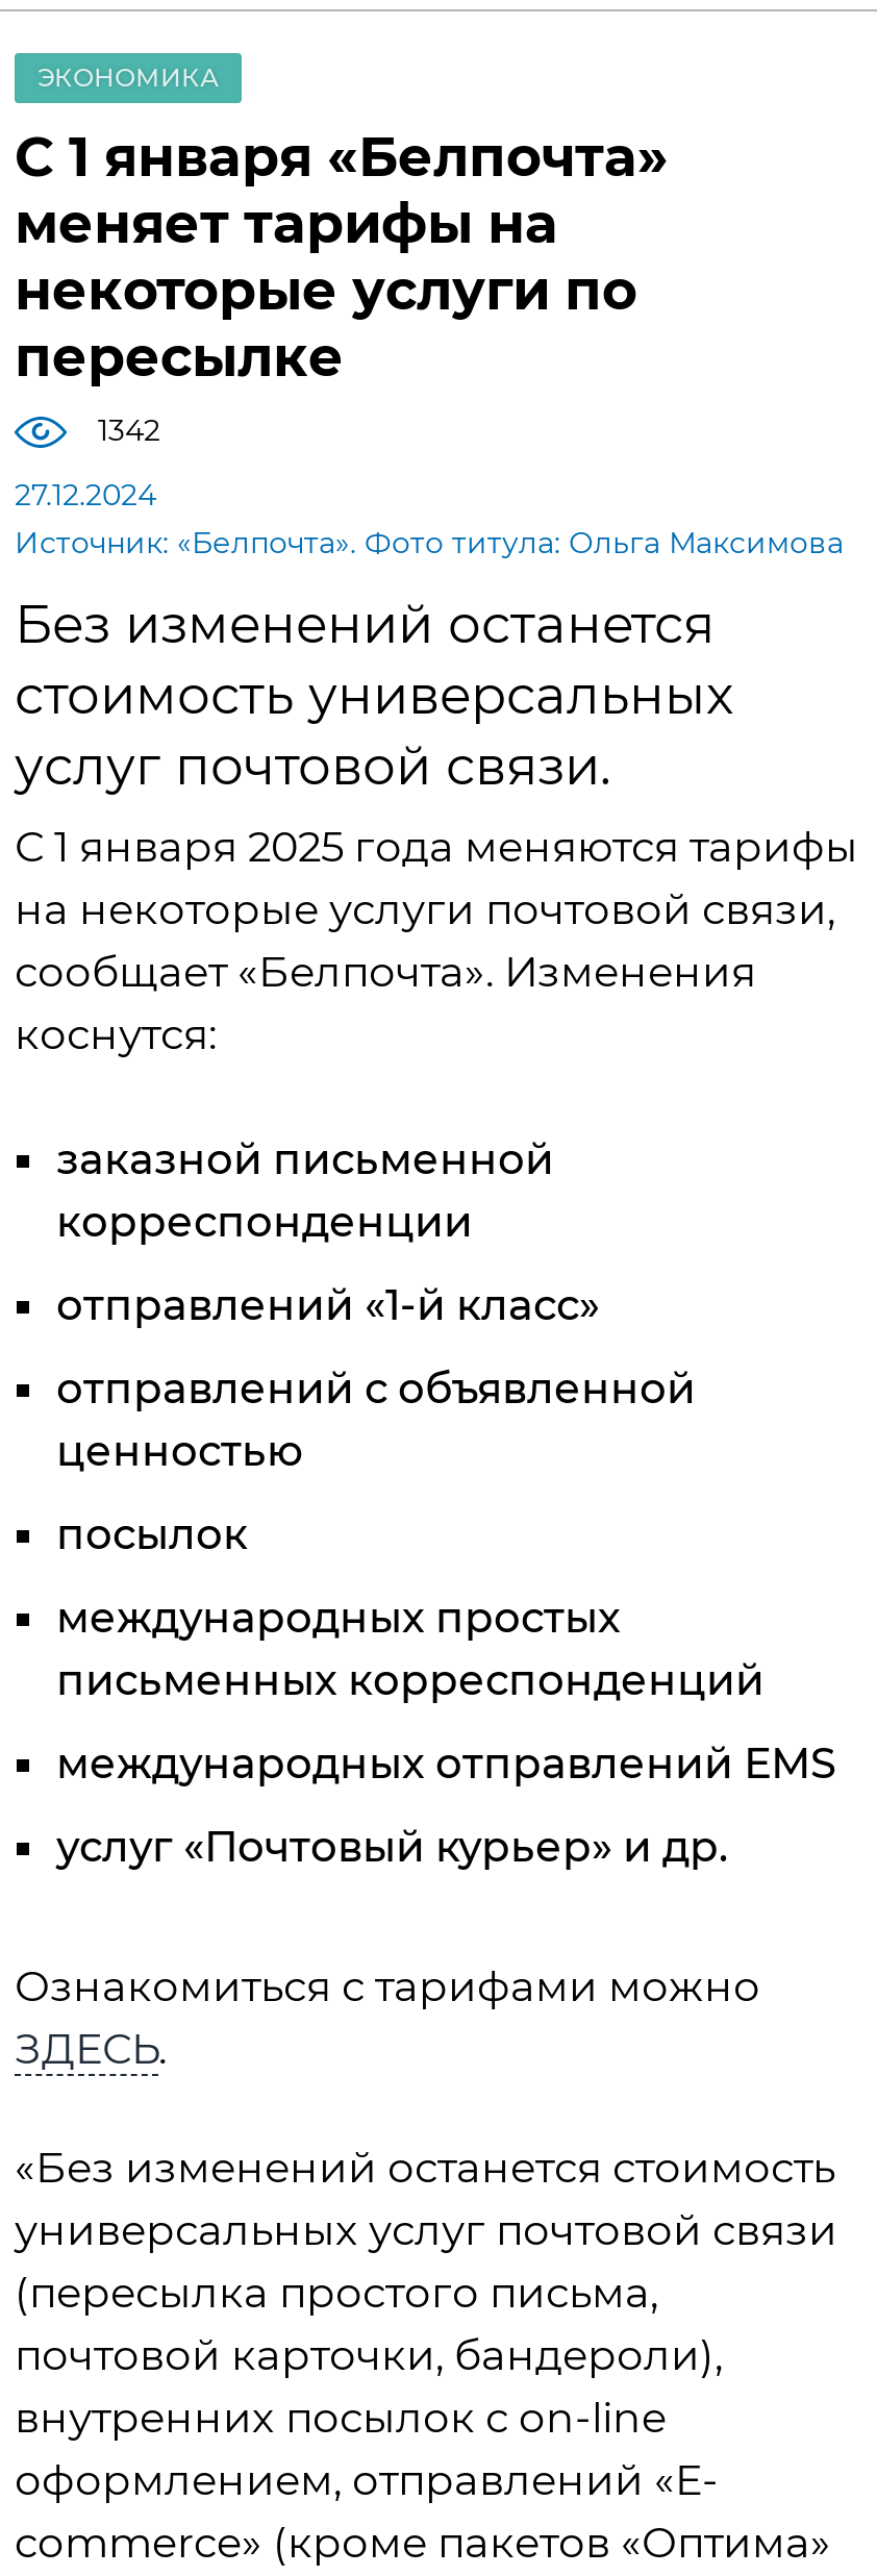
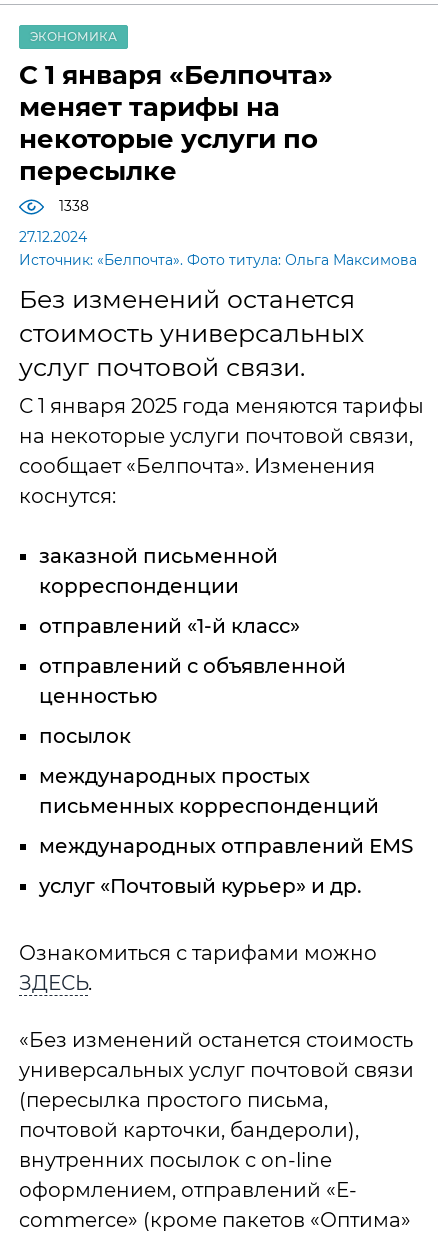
[98,411,160,449] 1342 -> [59,197,89,215] 1338

